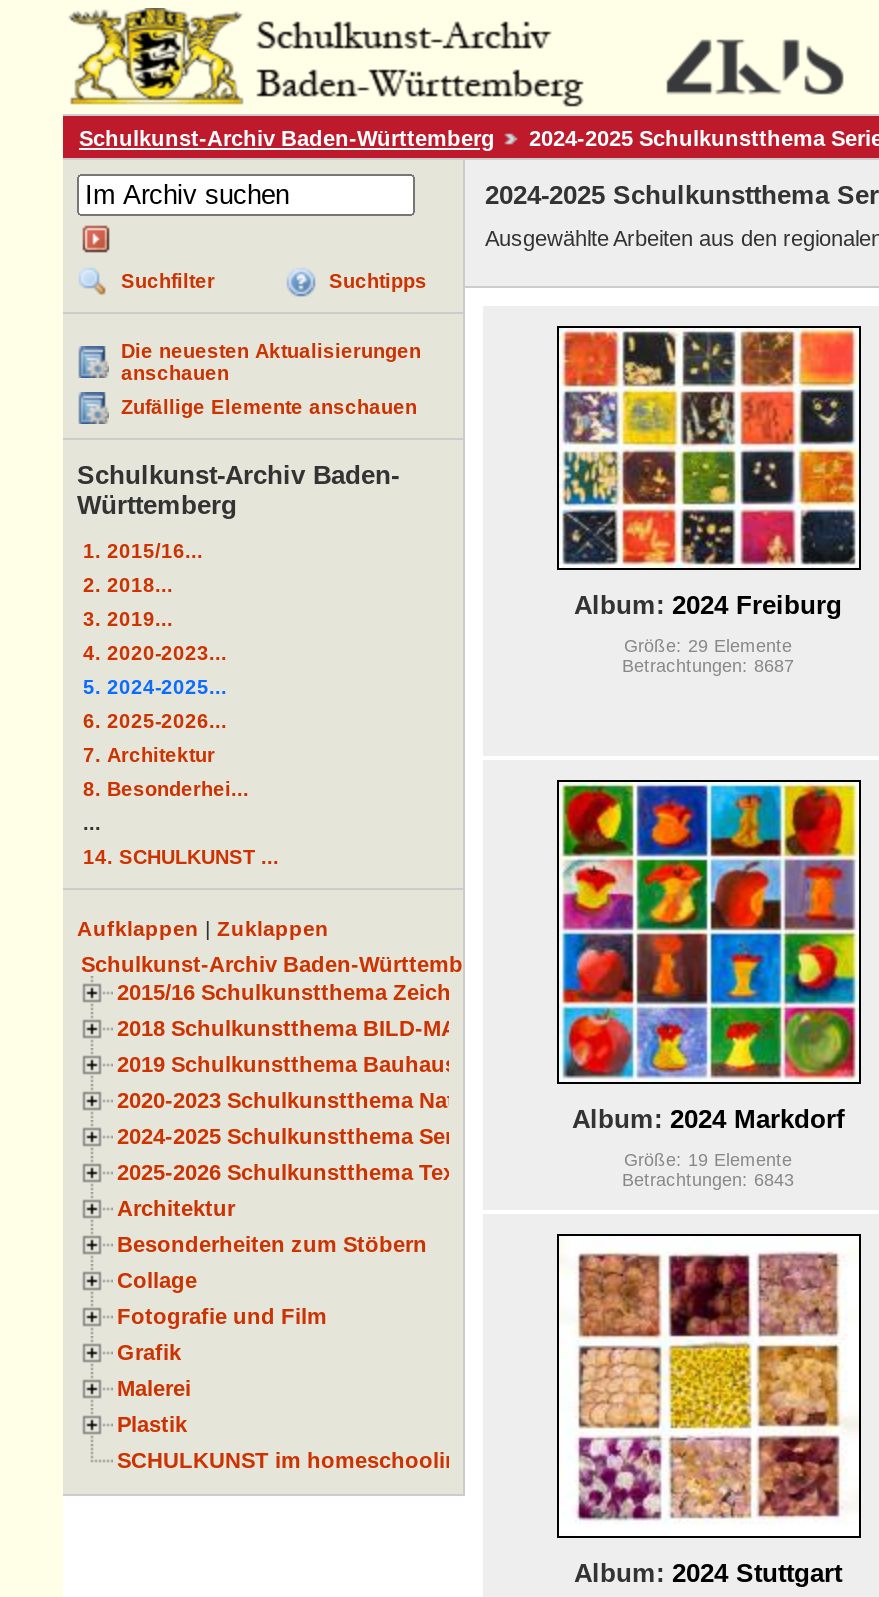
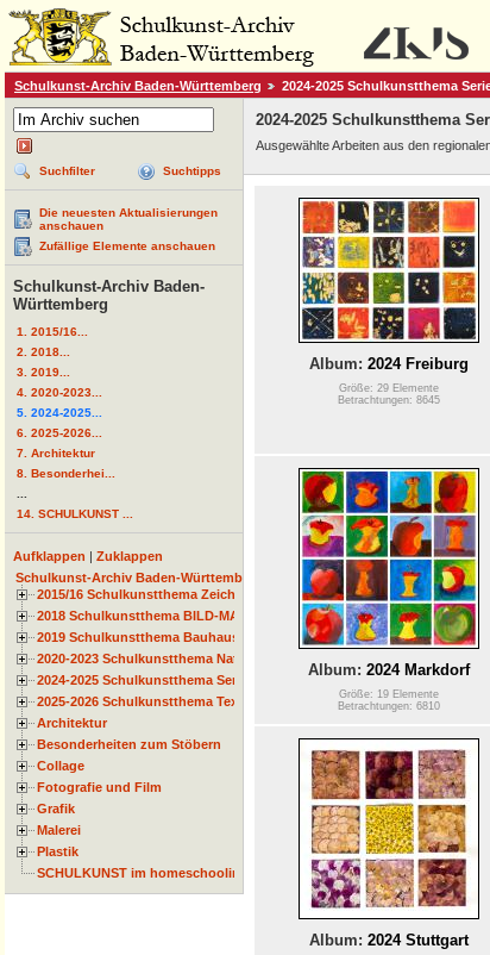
[622,655,794,675] Betrachtungen: 8687 -> [337,394,439,406] Betrachtungen: 8645
[622,1169,794,1189] Betrachtungen: 6843 -> [337,700,439,712] Betrachtungen: 6810

